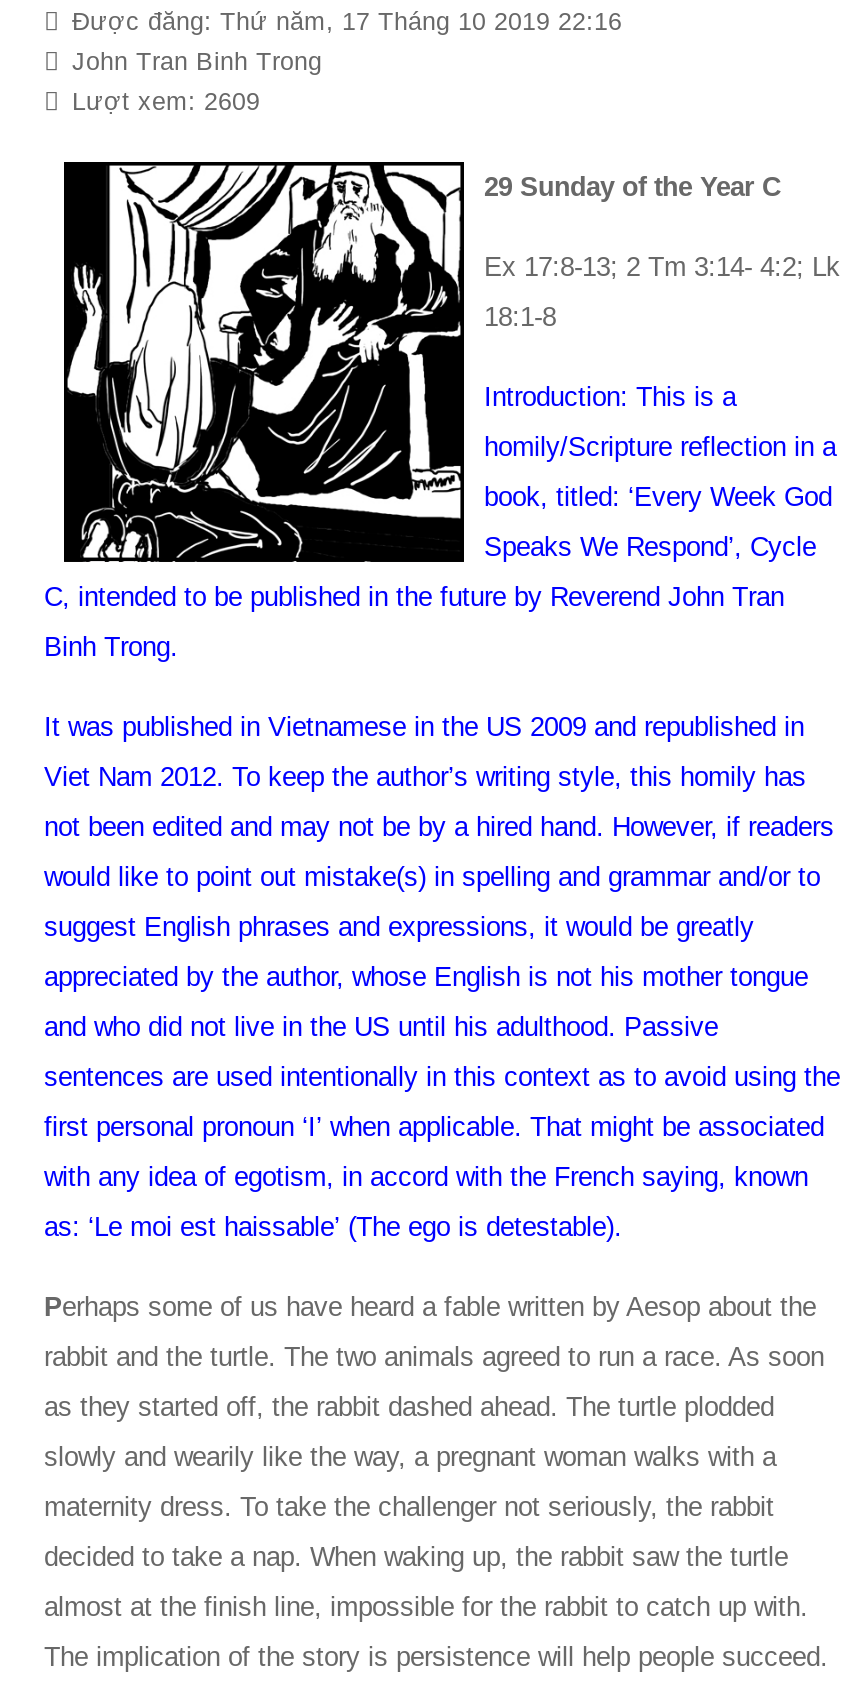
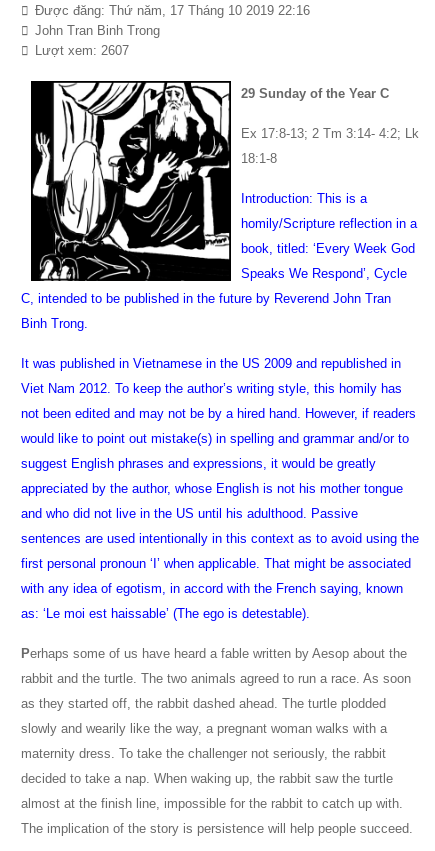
[72,87,260,115] Lượt xem: 2609 -> [35,44,129,58] Lượt xem: 2607

